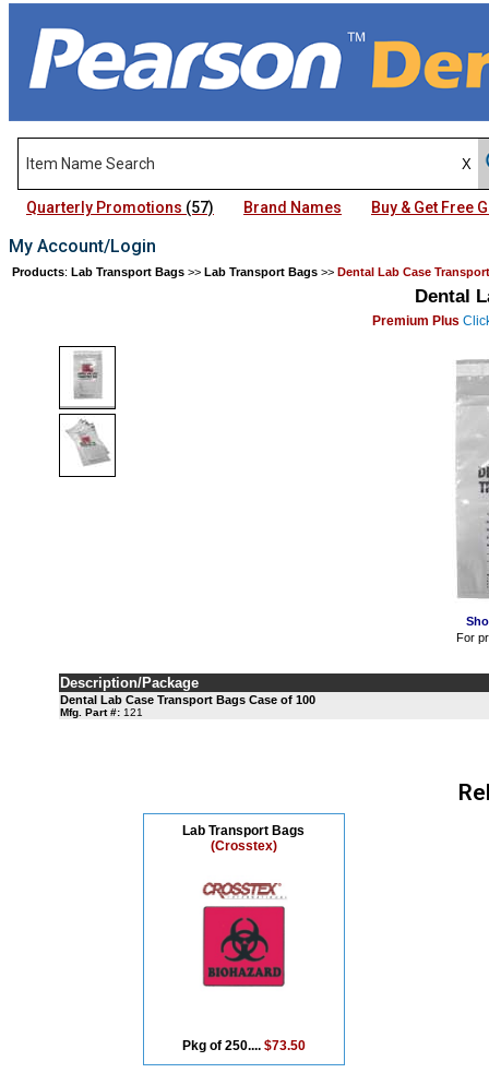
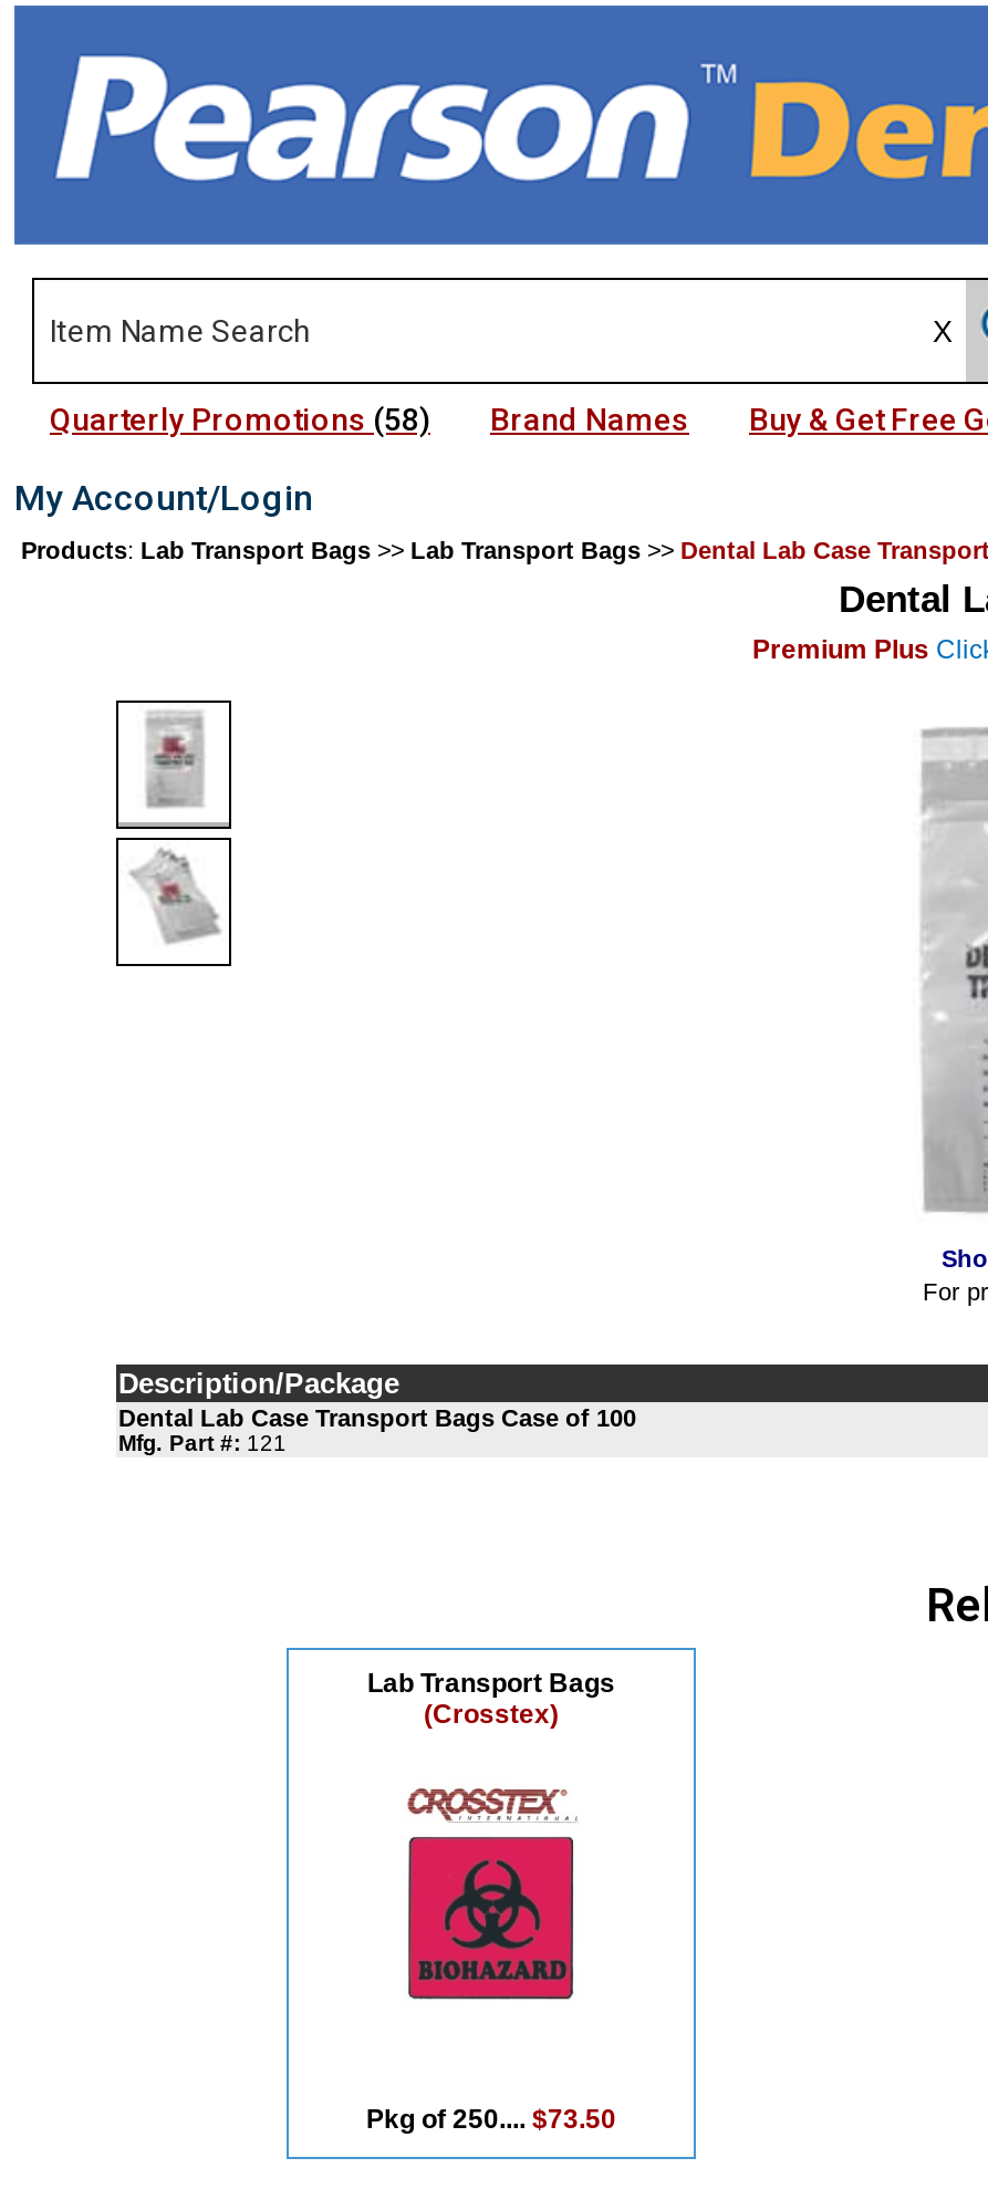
[26,199,214,216] Quarterly Promotions (57) -> [50,402,430,437] Quarterly Promotions (58)

